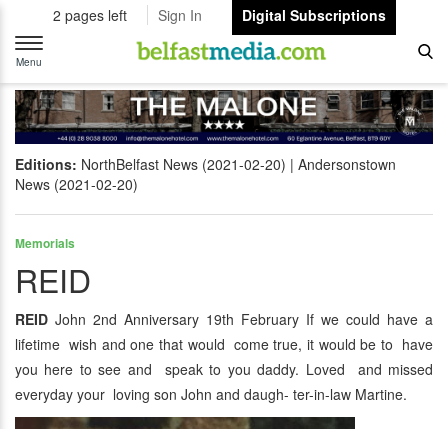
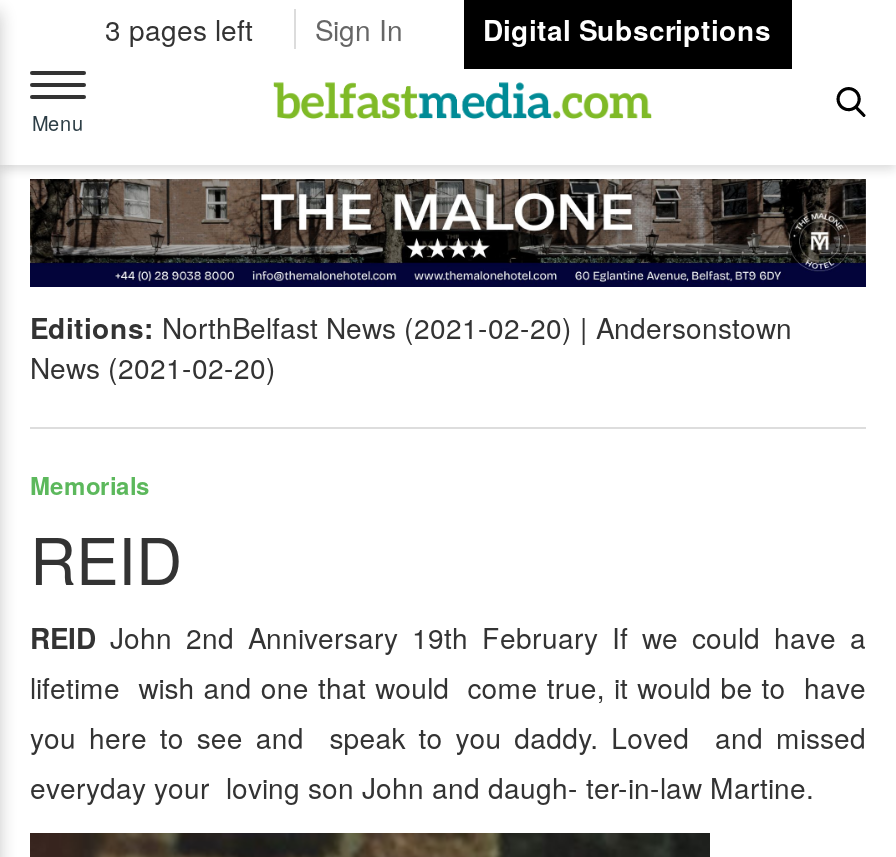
[52,5,385,25] 2 pages left Sign In Digital Subscriptions -> [105,9,771,49] 3 pages left Sign In Digital Subscriptions

